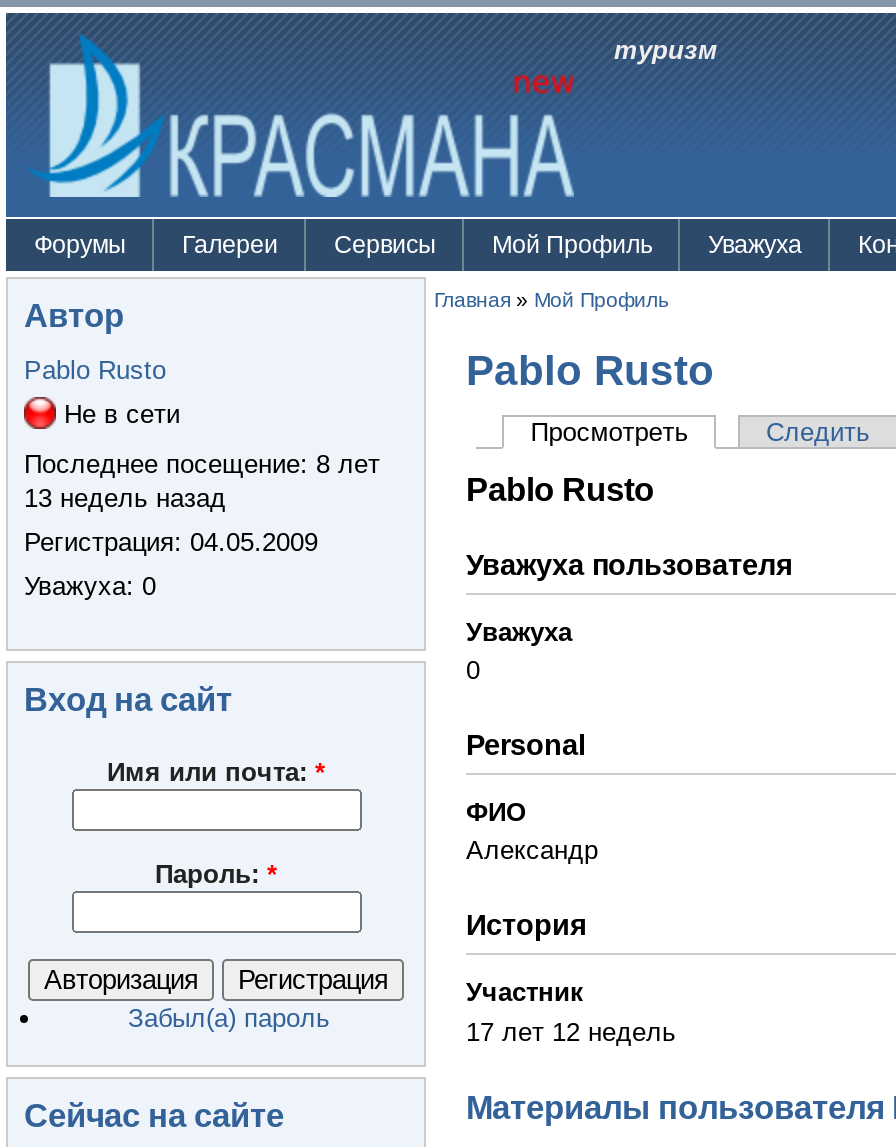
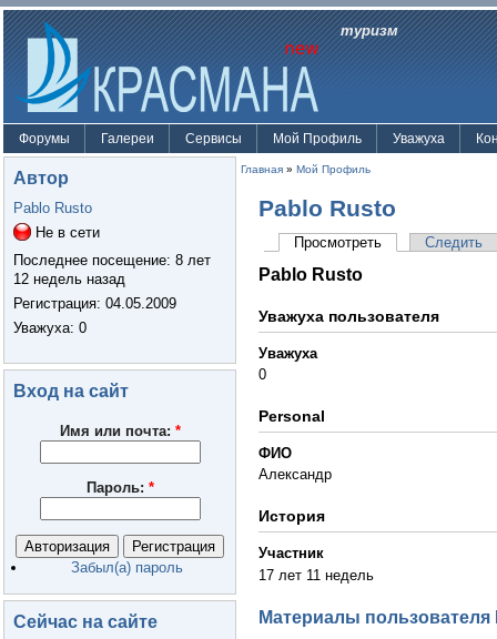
[24,483,226,513] 13 недель назад -> [13,271,125,287] 12 недель назад
[466,1017,676,1047] 17 лет 12 недель -> [258,567,374,583] 17 лет 11 недель

